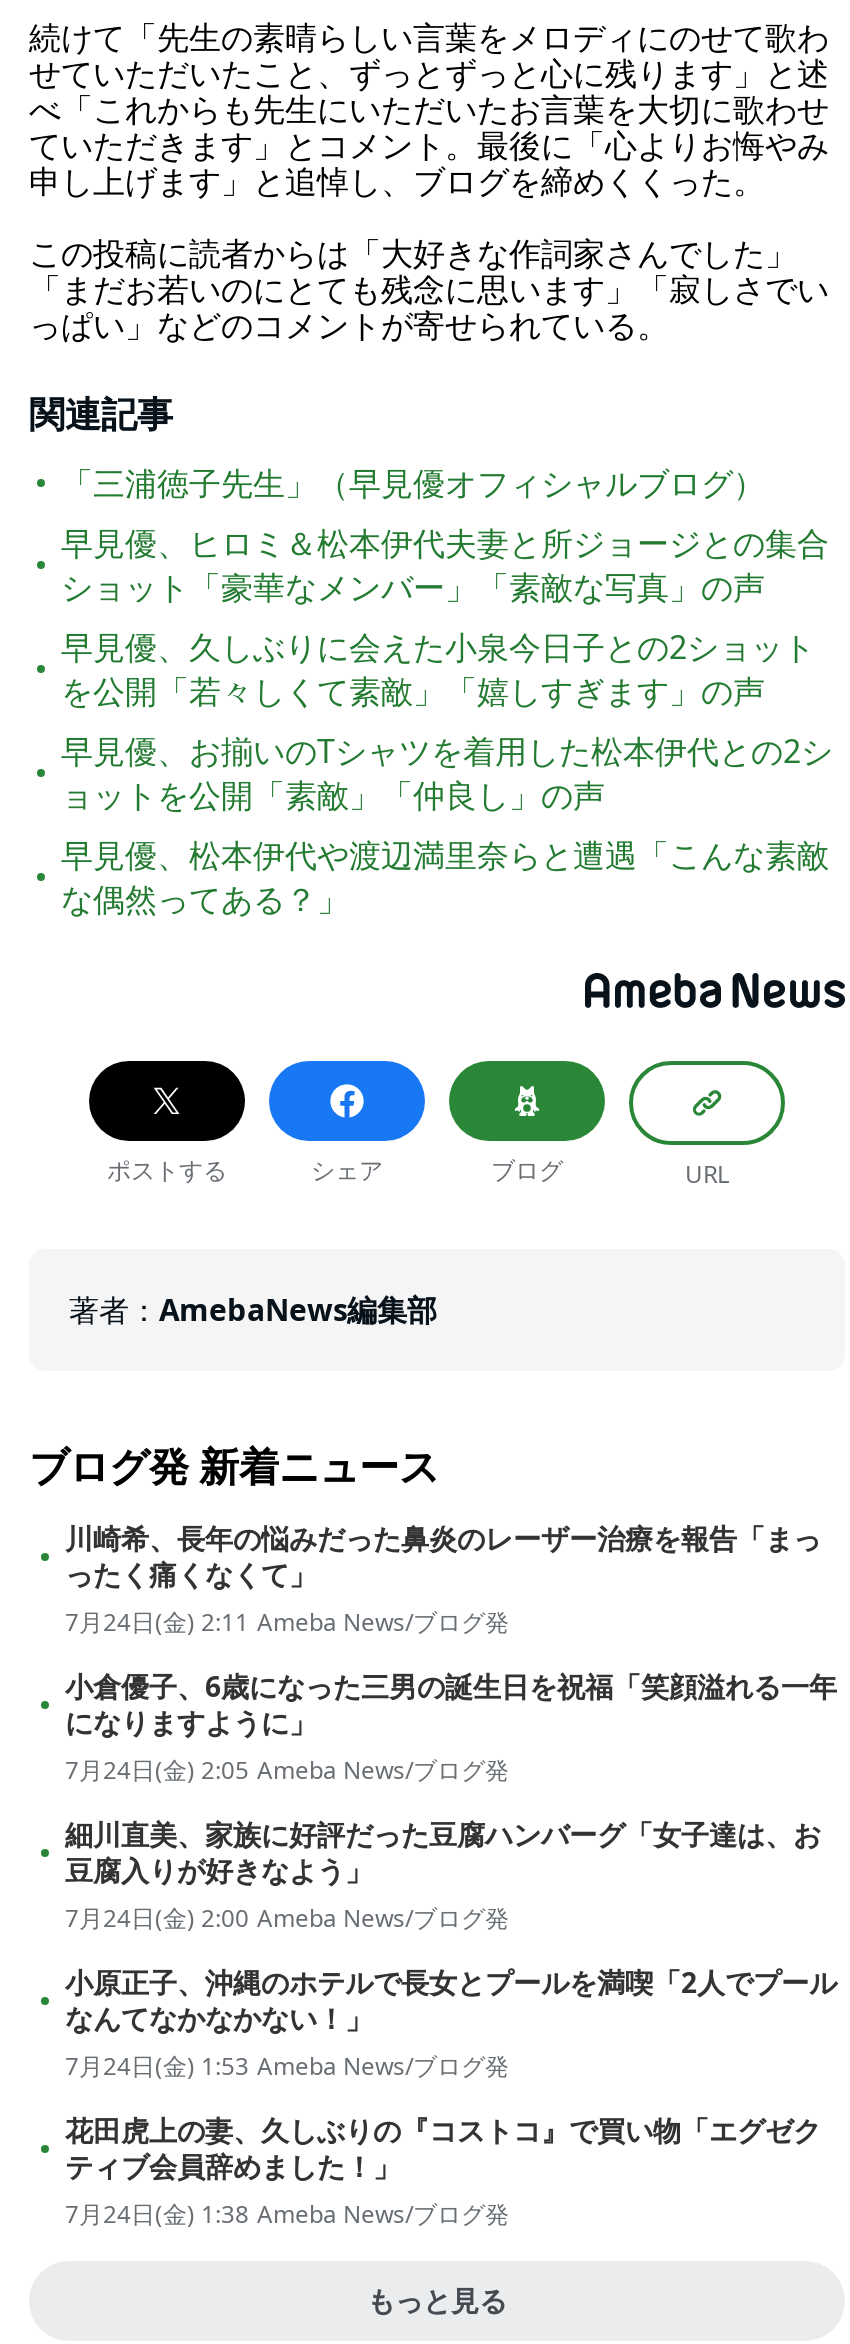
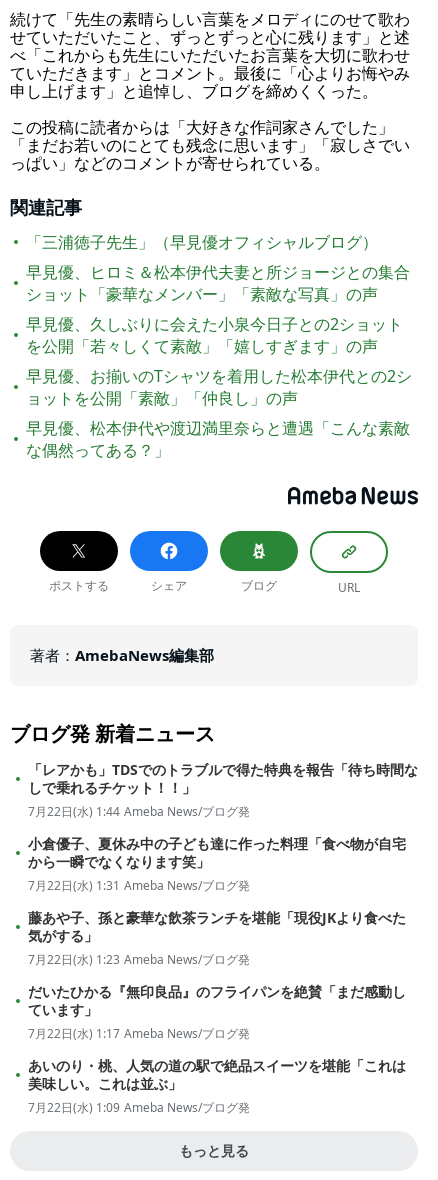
[65,1519,821,1639] 川崎希、長年の悩みだった鼻炎のレーザー治療を報告「まっ | ったく痛くなくて」 | 7月24日(金) 2:11 Ameba News/ブログ発 -> [28,760,418,820] 「レアかも」TDSでのトラブルで得た特典を報告「待ち時間な | しで乗れるチケット！！」 | 7月22日(水) 1:44 Ameba News/ブログ発
[65,1667,837,1787] 小倉優子、6歳になった三男の誕生日を祝福「笑顔溢れる一年 | になりますように」 | 7月24日(金) 2:05 Ameba News/ブログ発 -> [28,834,406,894] 小倉優子、夏休み中の子ども達に作った料理「食べ物が自宅 | から一瞬でなくなります笑」 | 7月22日(水) 1:31 Ameba News/ブログ発
[65,1815,821,1935] 細川直美、家族に好評だった豆腐ハンバーグ「女子達は、お | 豆腐入りが好きなよう」 | 7月24日(金) 2:00 Ameba News/ブログ発 -> [28,908,406,968] 藤あや子、孫と豪華な飲茶ランチを堪能「現役JKより食べた | 気がする」 | 7月22日(水) 1:23 Ameba News/ブログ発
[65,1963,837,2083] 小原正子、沖縄のホテルで長女とプールを満喫「2人でプール | なんてなかなかない！」 | 7月24日(金) 1:53 Ameba News/ブログ発 -> [28,982,406,1042] だいたひかる『無印良品』のフライパンを絶賛「まだ感動し | ています」 | 7月22日(水) 1:17 Ameba News/ブログ発
[65,2111,821,2231] 花田虎上の妻、久しぶりの『コストコ』で買い物「エグゼク | ティブ会員辞めました！」 | 7月24日(金) 1:38 Ameba News/ブログ発 -> [28,1056,406,1116] あいのり・桃、人気の道の駅で絶品スイーツを堪能「これは | 美味しい。これは並ぶ」 | 7月22日(水) 1:09 Ameba News/ブログ発

